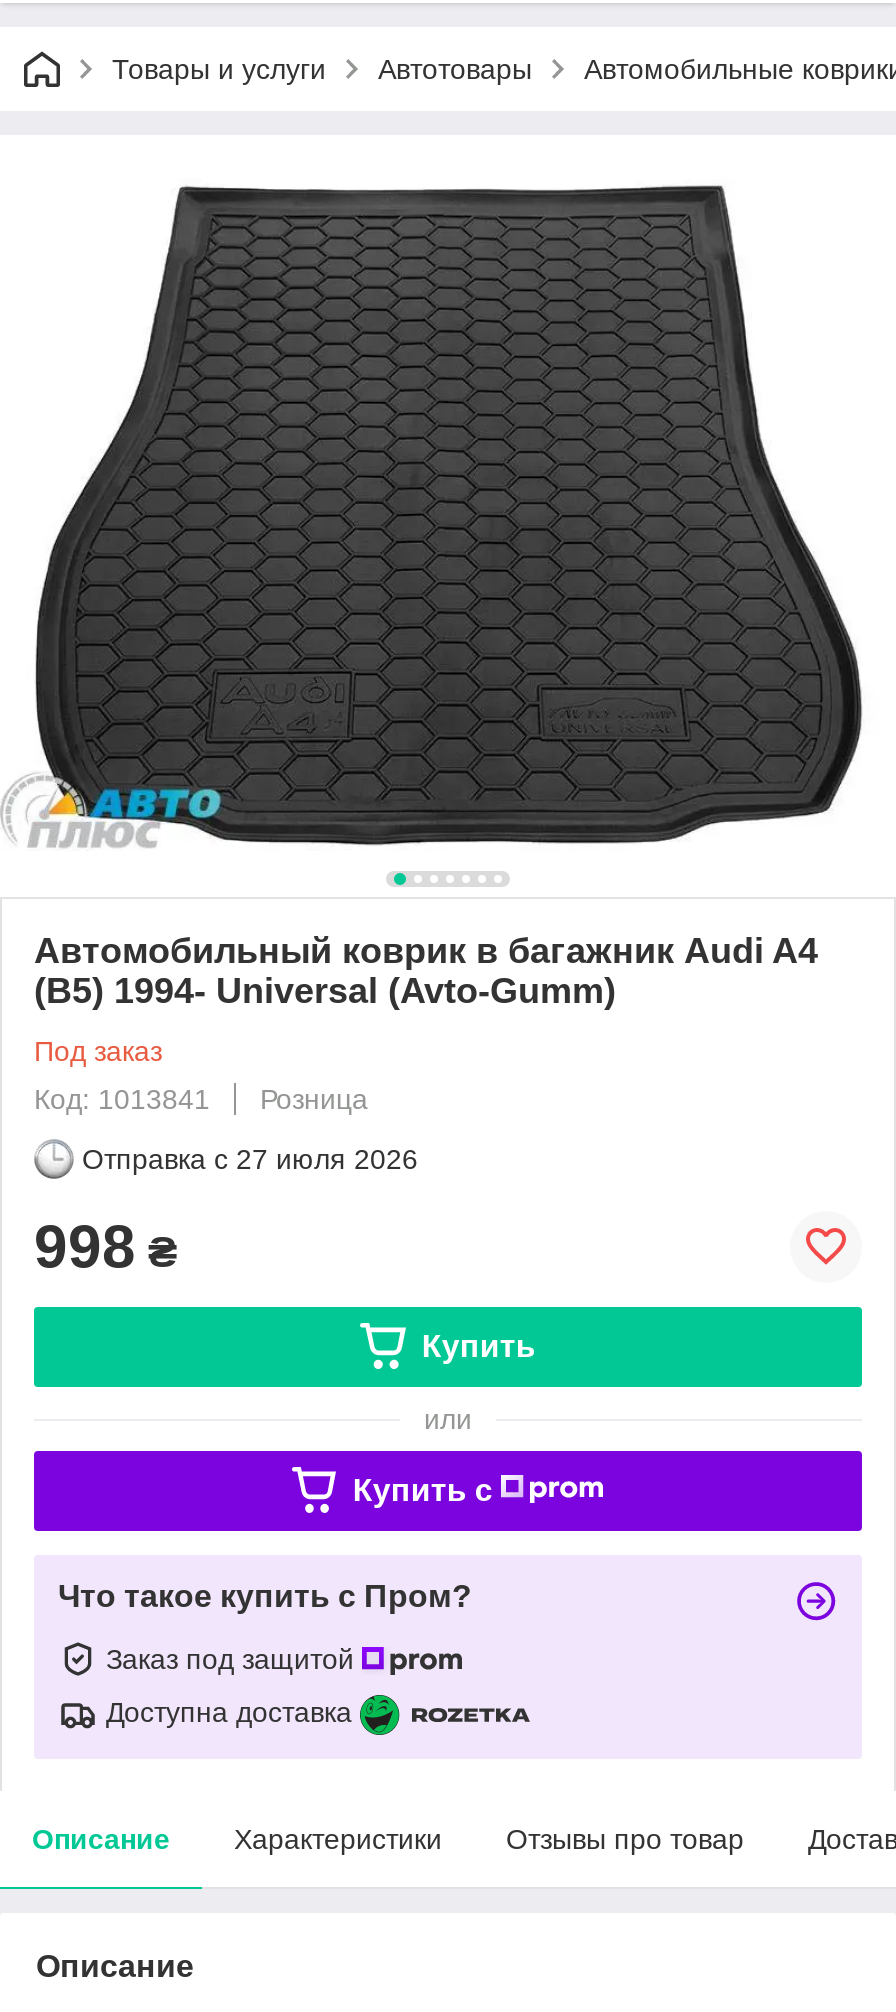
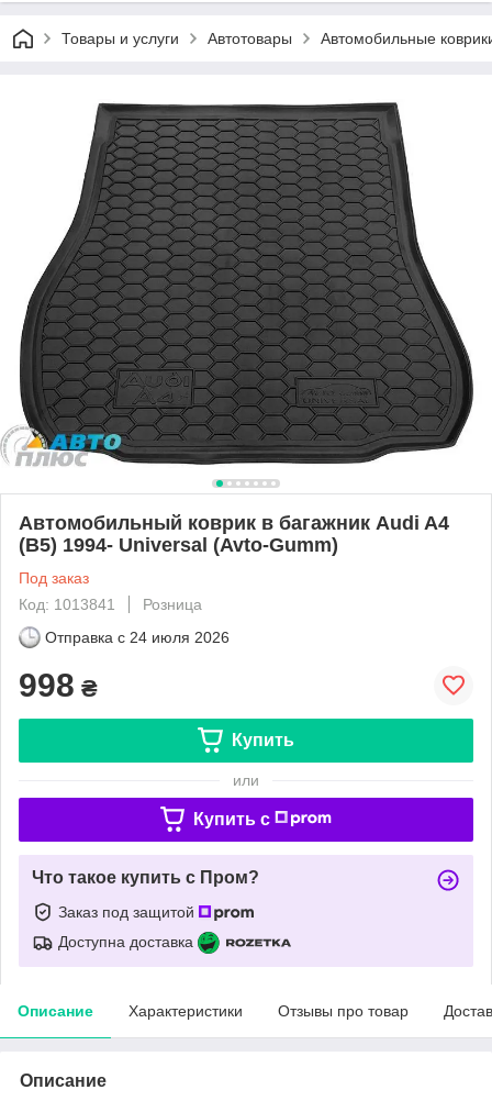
[82,1143,418,1175] Отправка с 27 июля 2026 -> [45,628,230,646] Отправка с 24 июля 2026

